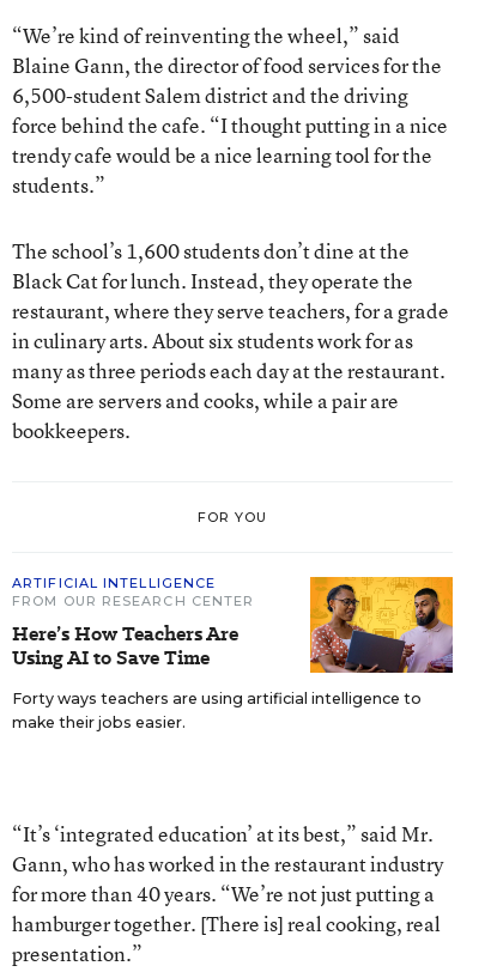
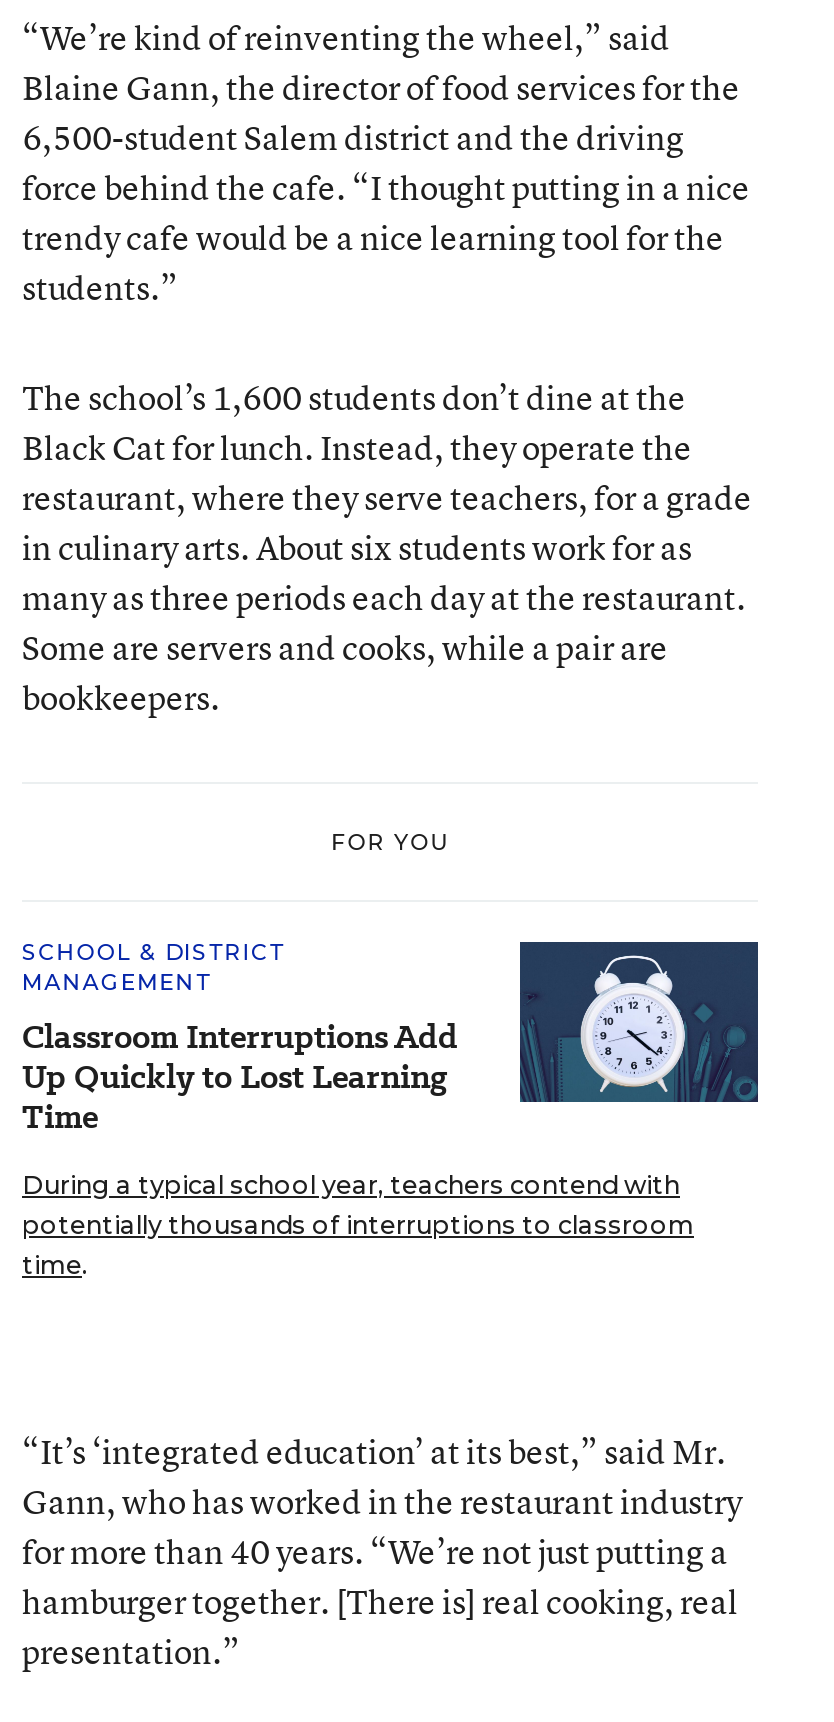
[12,575,254,672] ARTIFICIAL INTELLIGENCE | FROM OUR RESEARCH CENTER | Here’s How Teachers Are | Using AI to Save Time -> [22,938,458,1140] SCHOOL & DISTRICT | MANAGEMENT | Classroom Interruptions Add | Up Quickly to Lost Learning | Time
[12,576,454,731] [image] | Forty ways teachers are using artificial intelligence to | make their jobs easier. -> [22,940,760,1280] [image] | During a typical school year, teachers contend with | potentially thousands of interruptions to classroom | time.

